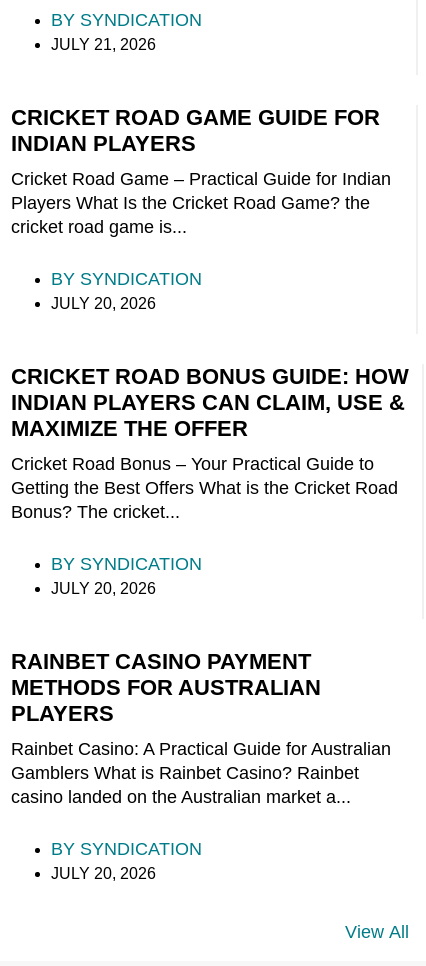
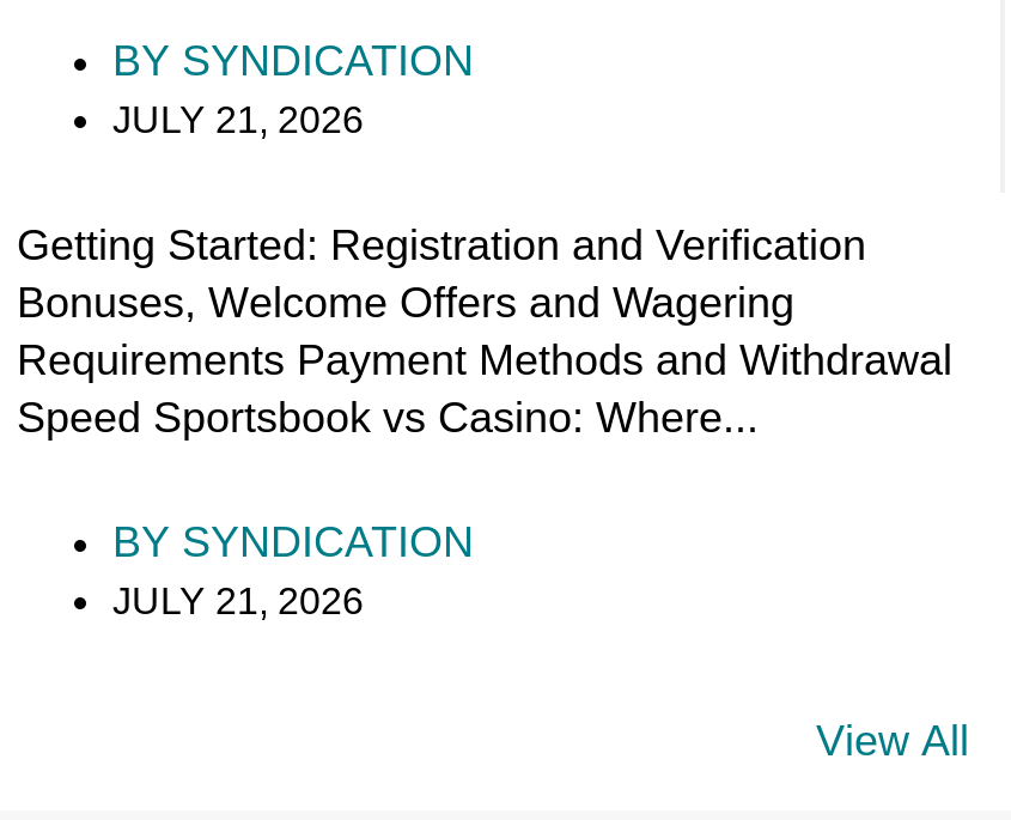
[11,105,391,237] CRICKET ROAD GAME GUIDE FOR | INDIAN PLAYERS | Cricket Road Game – Practical Guide for Indian | Players What Is the Cricket Road Game? the | cricket road game is... -> [17,221,952,441] Getting Started: Registration and Verification | Bonuses, Welcome Offers and Wagering | Requirements Payment Methods and Withdrawal | Speed Sportsbook vs Casino: Where...
[11,295,409,882] JULY 20, 2026 | CRICKET ROAD BONUS GUIDE: HOW | INDIAN PLAYERS CAN CLAIM, USE & | MAXIMIZE THE OFFER | Cricket Road Bonus – Your Practical Guide to | Getting the Best Offers What is the Cricket Road | Bonus? The cricket... | BY SYNDICATION | JULY 20, 2026 | RAINBET CASINO PAYMENT | METHODS FOR AUSTRALIAN | PLAYERS | Rainbet Casino: A Practical Guide for Australian | Gamblers What is Rainbet Casino? Rainbet | casino landed on the Australian market a... | BY SYNDICATION | JULY 20, 2026 -> [112,580,364,620] JULY 21, 2026

